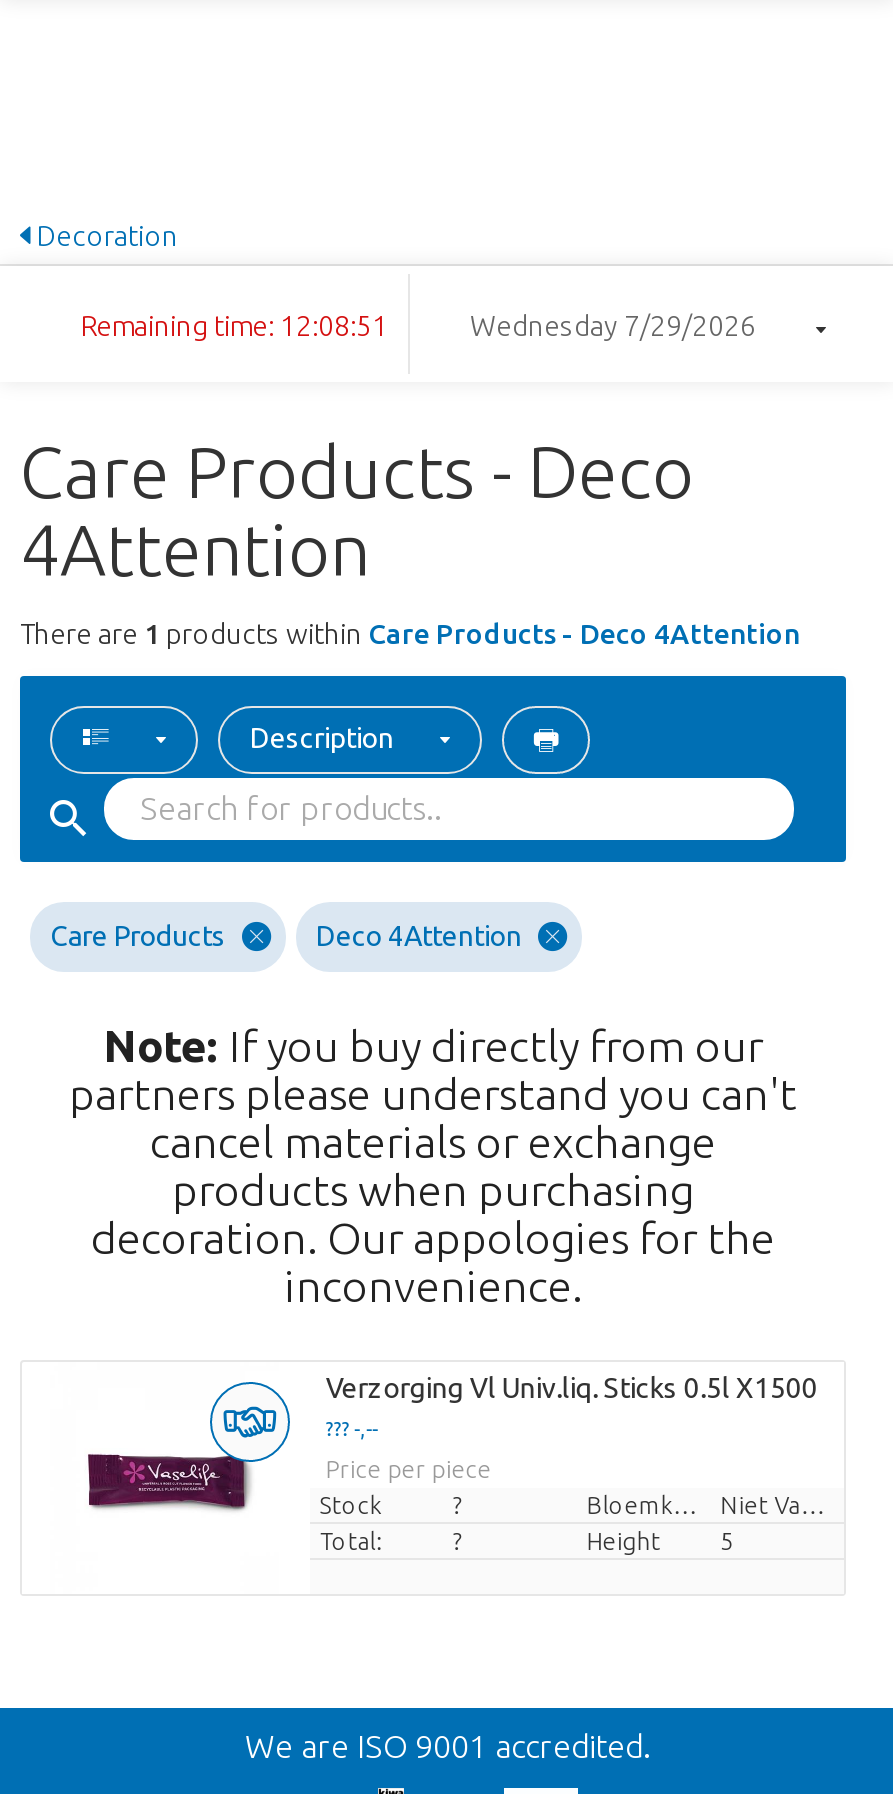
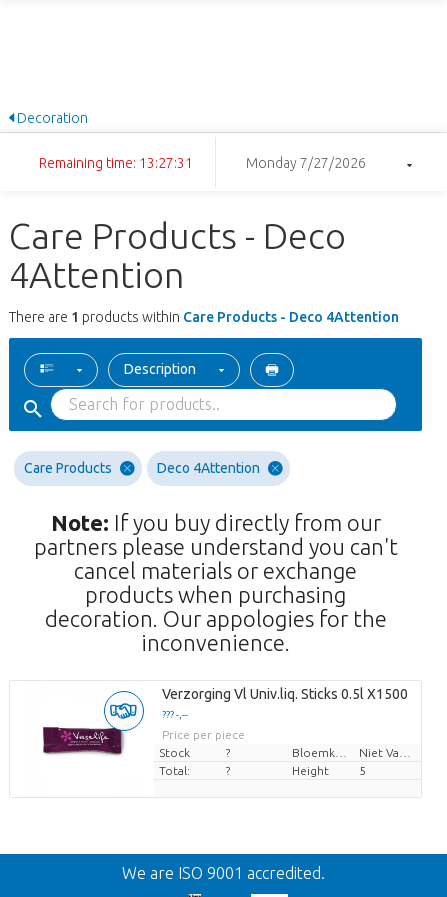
[80,309,756,341] Remaining time: 12:08:51 | Wednesday 7/29/2026 -> [39,155,365,171] Remaining time: 13:27:31 | Monday 7/27/2026

